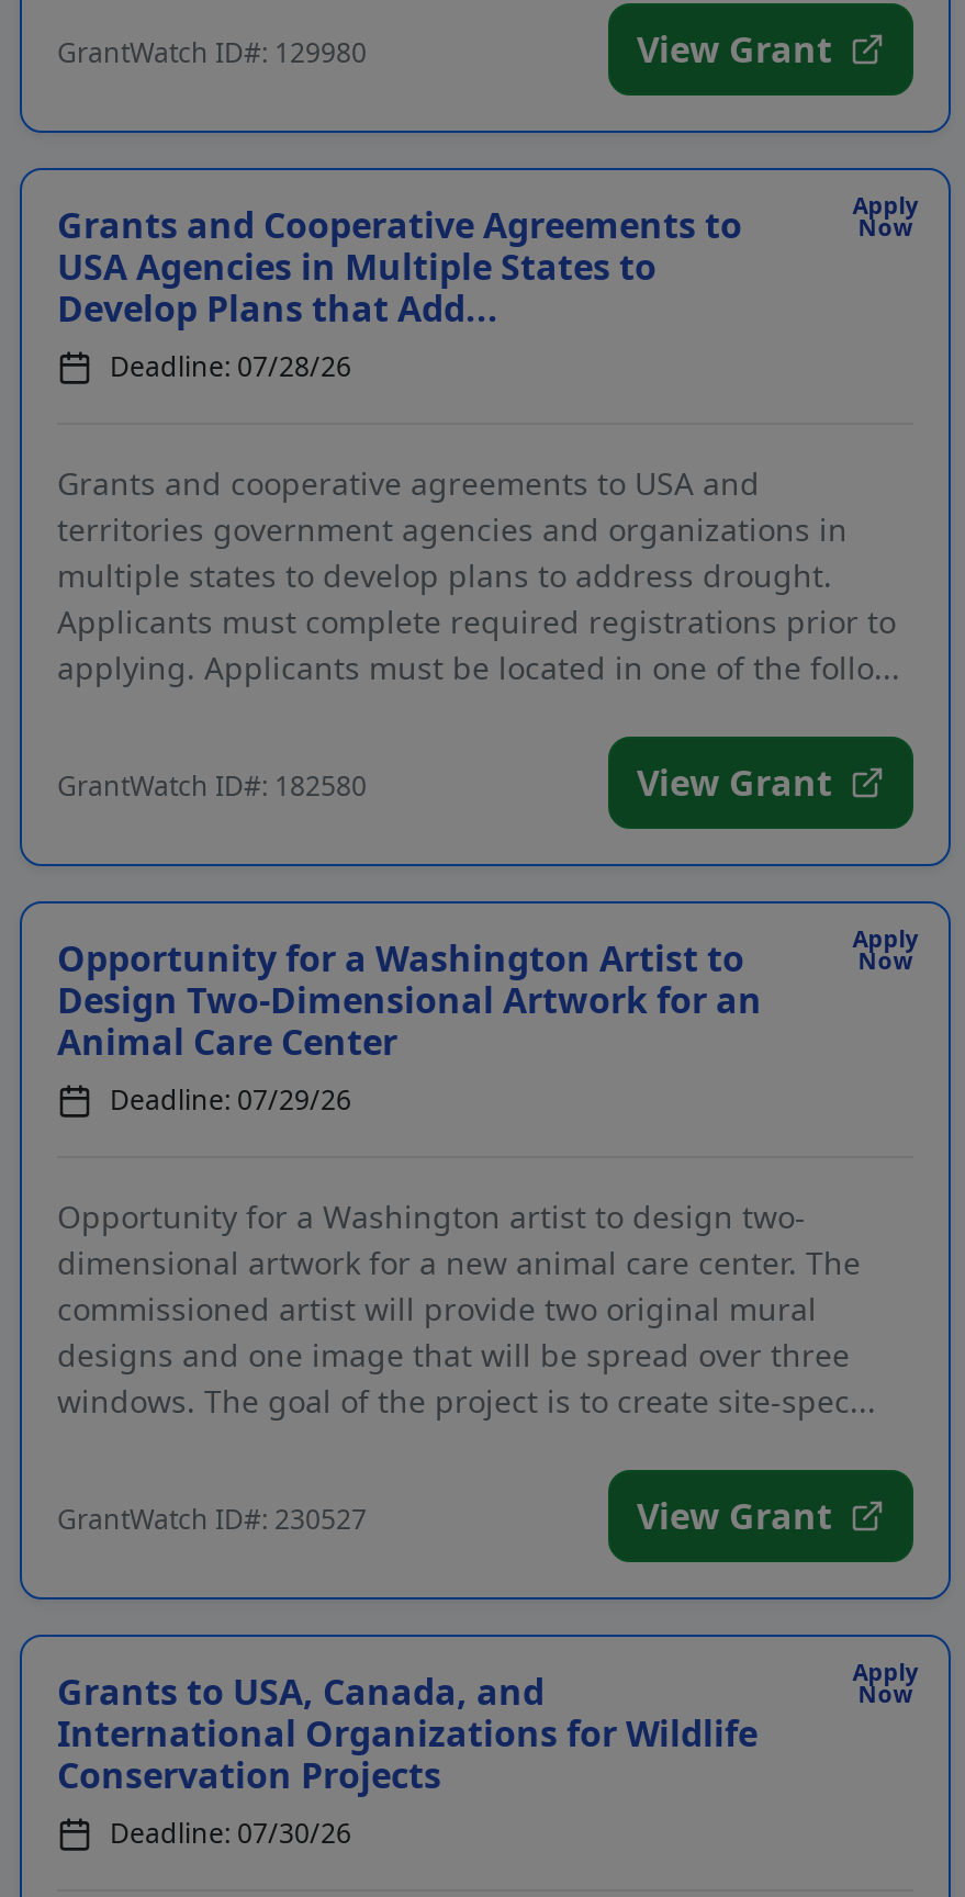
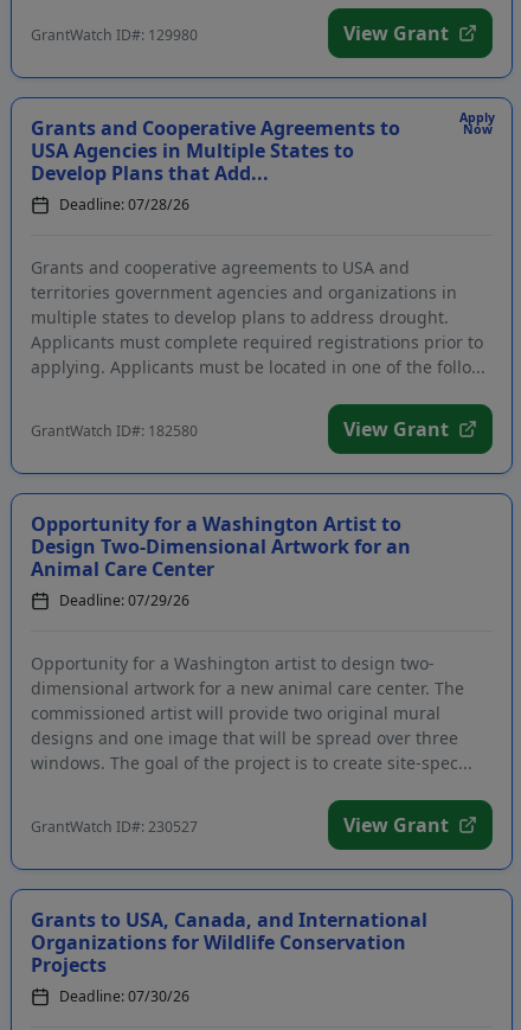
[852,923,918,975] Apply | Now -> none
[57,1656,918,1799] Apply | Now | Grants to USA, Canada, and | International Organizations for Wildlife | Conservation Projects -> [31,907,427,978] Grants to USA, Canada, and International | Organizations for Wildlife Conservation | Projects

